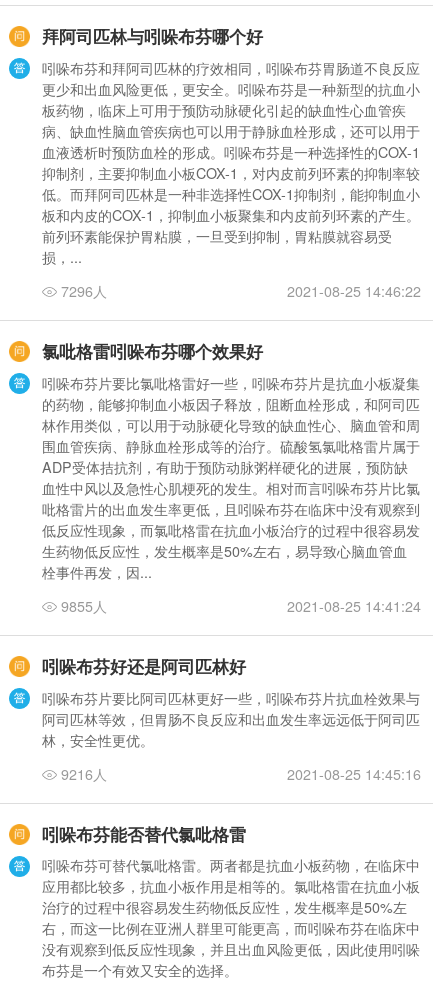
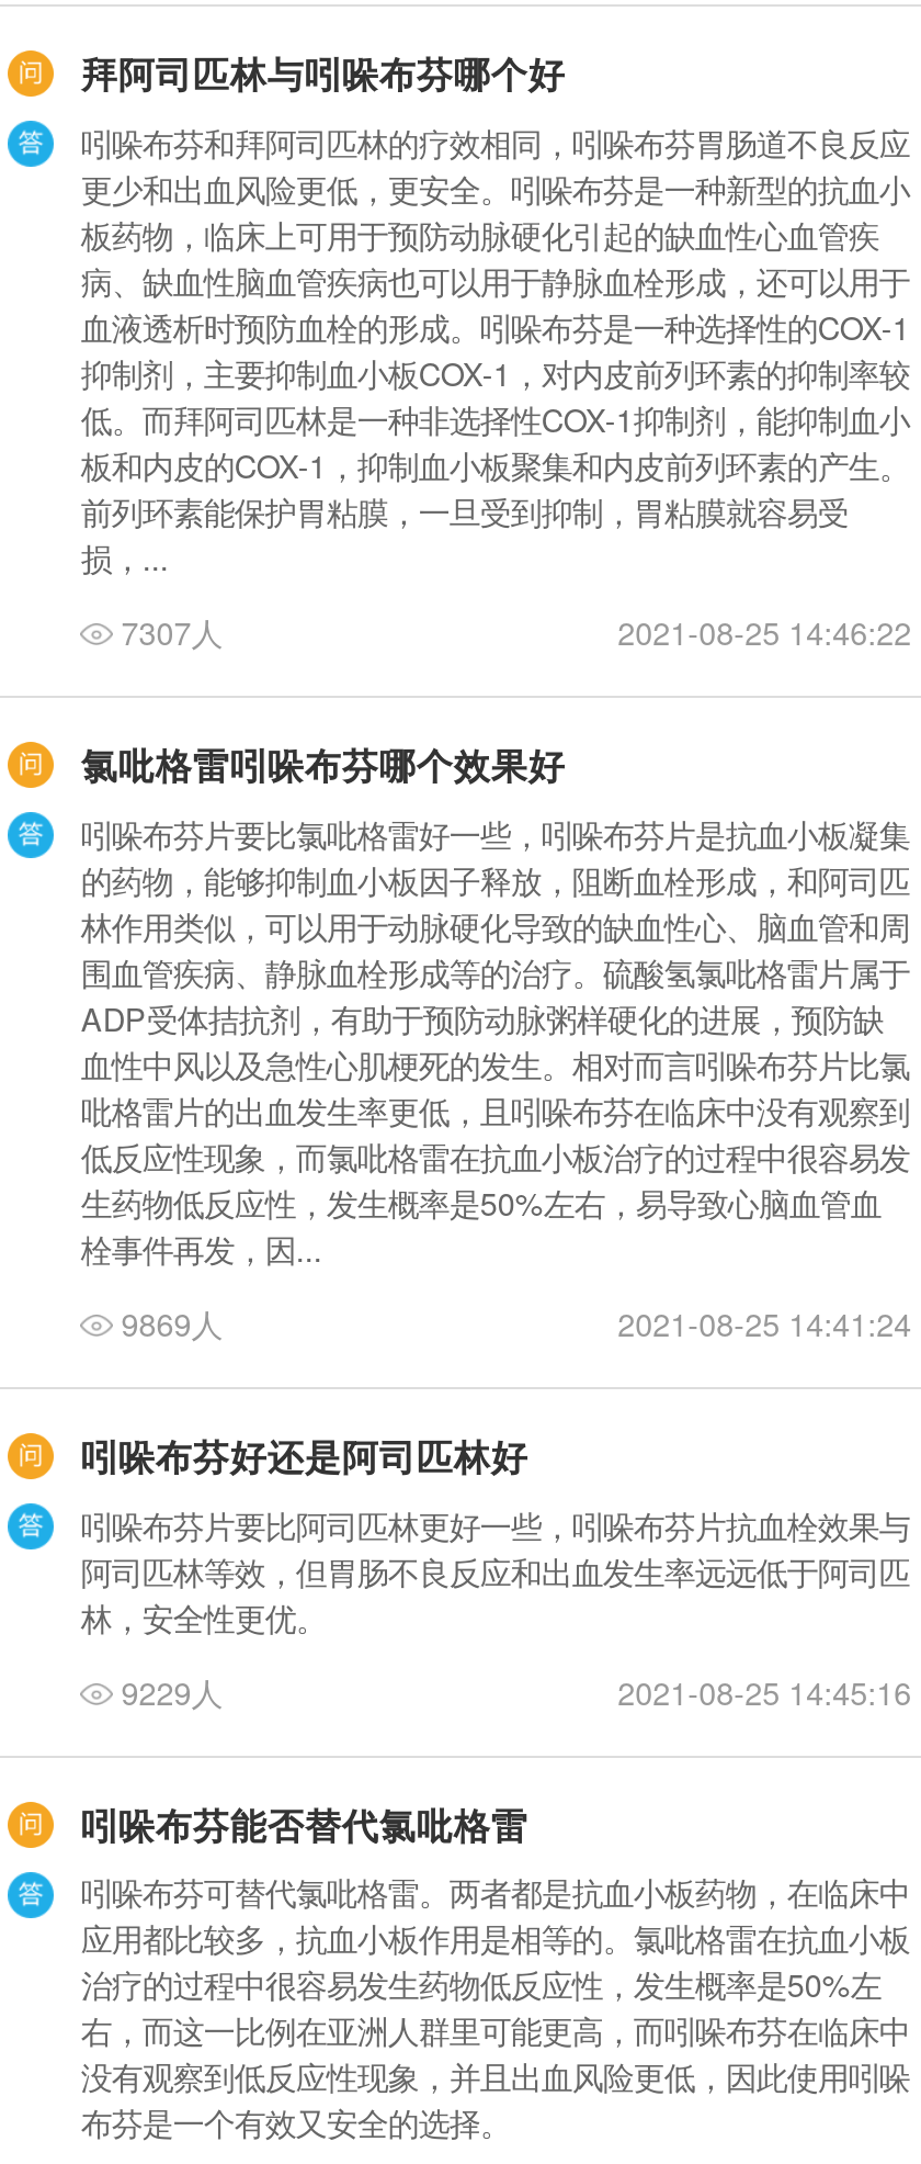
[61,281,107,301] 7296人 -> [121,610,222,654] 7307人
[61,596,107,616] 9855人 -> [121,1301,222,1345] 9869人
[61,764,107,784] 9216人 -> [121,1670,222,1713] 9229人

